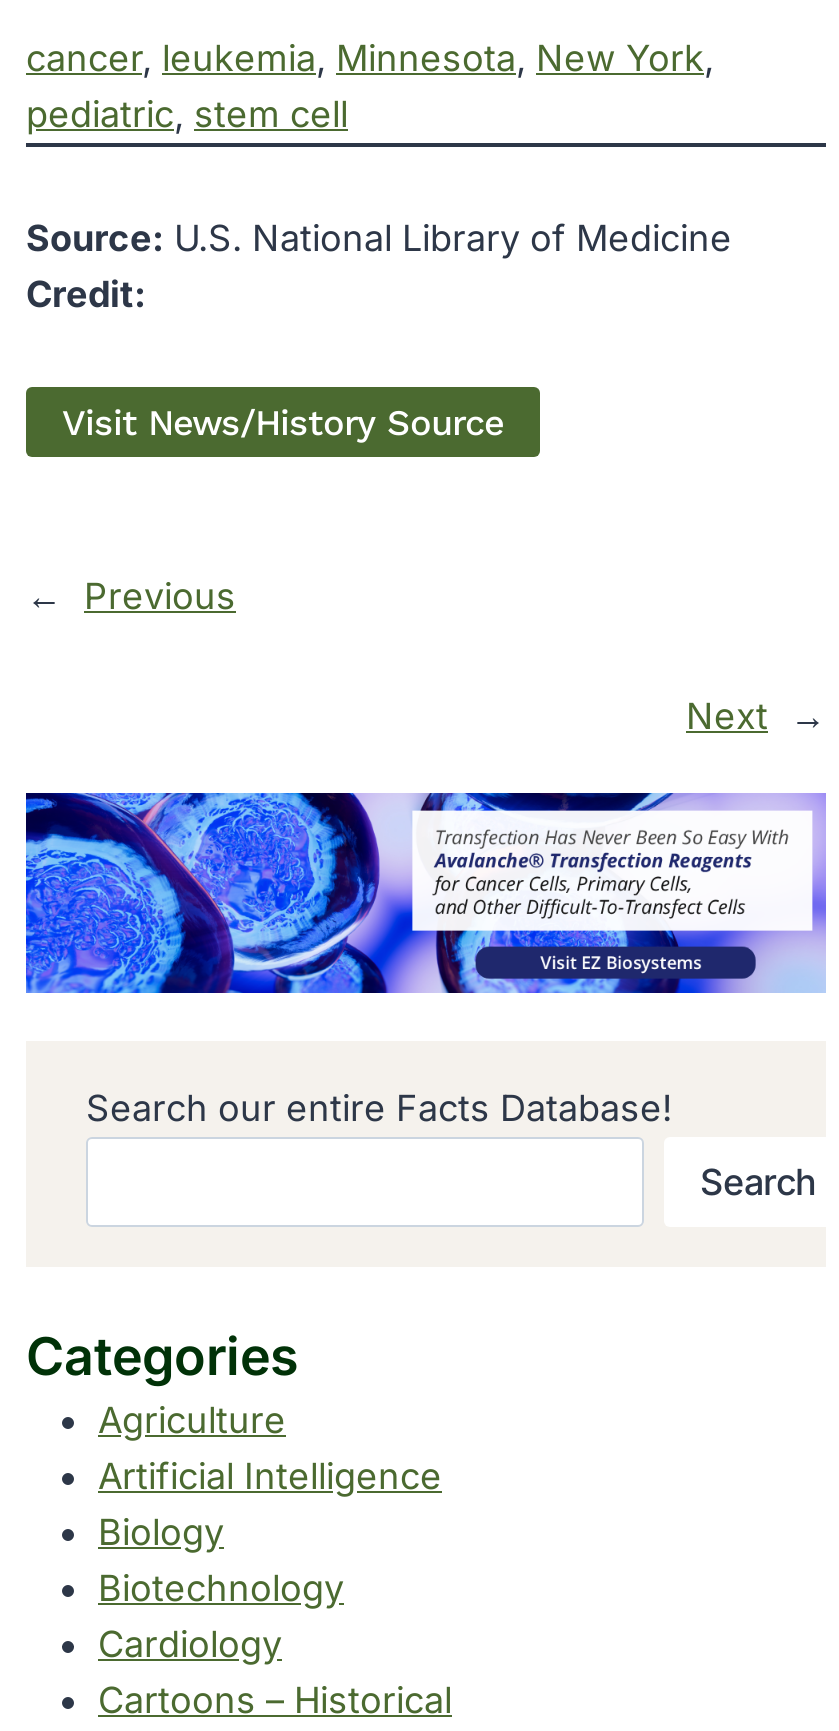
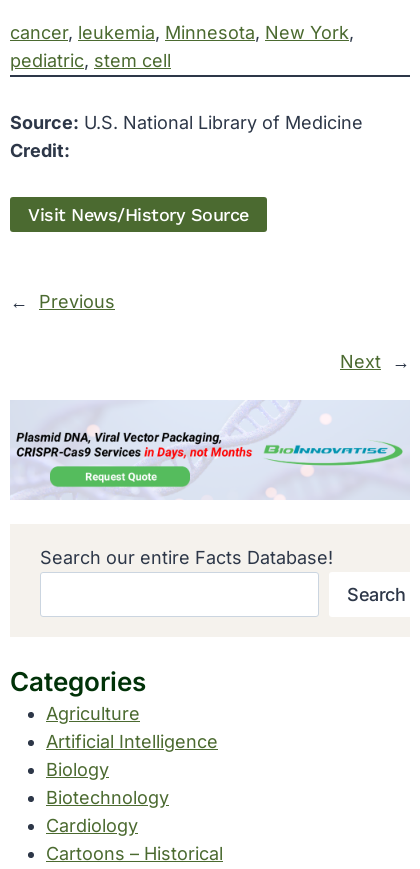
[24,791,826,995] [image] -> [10,400,409,500] [image]

